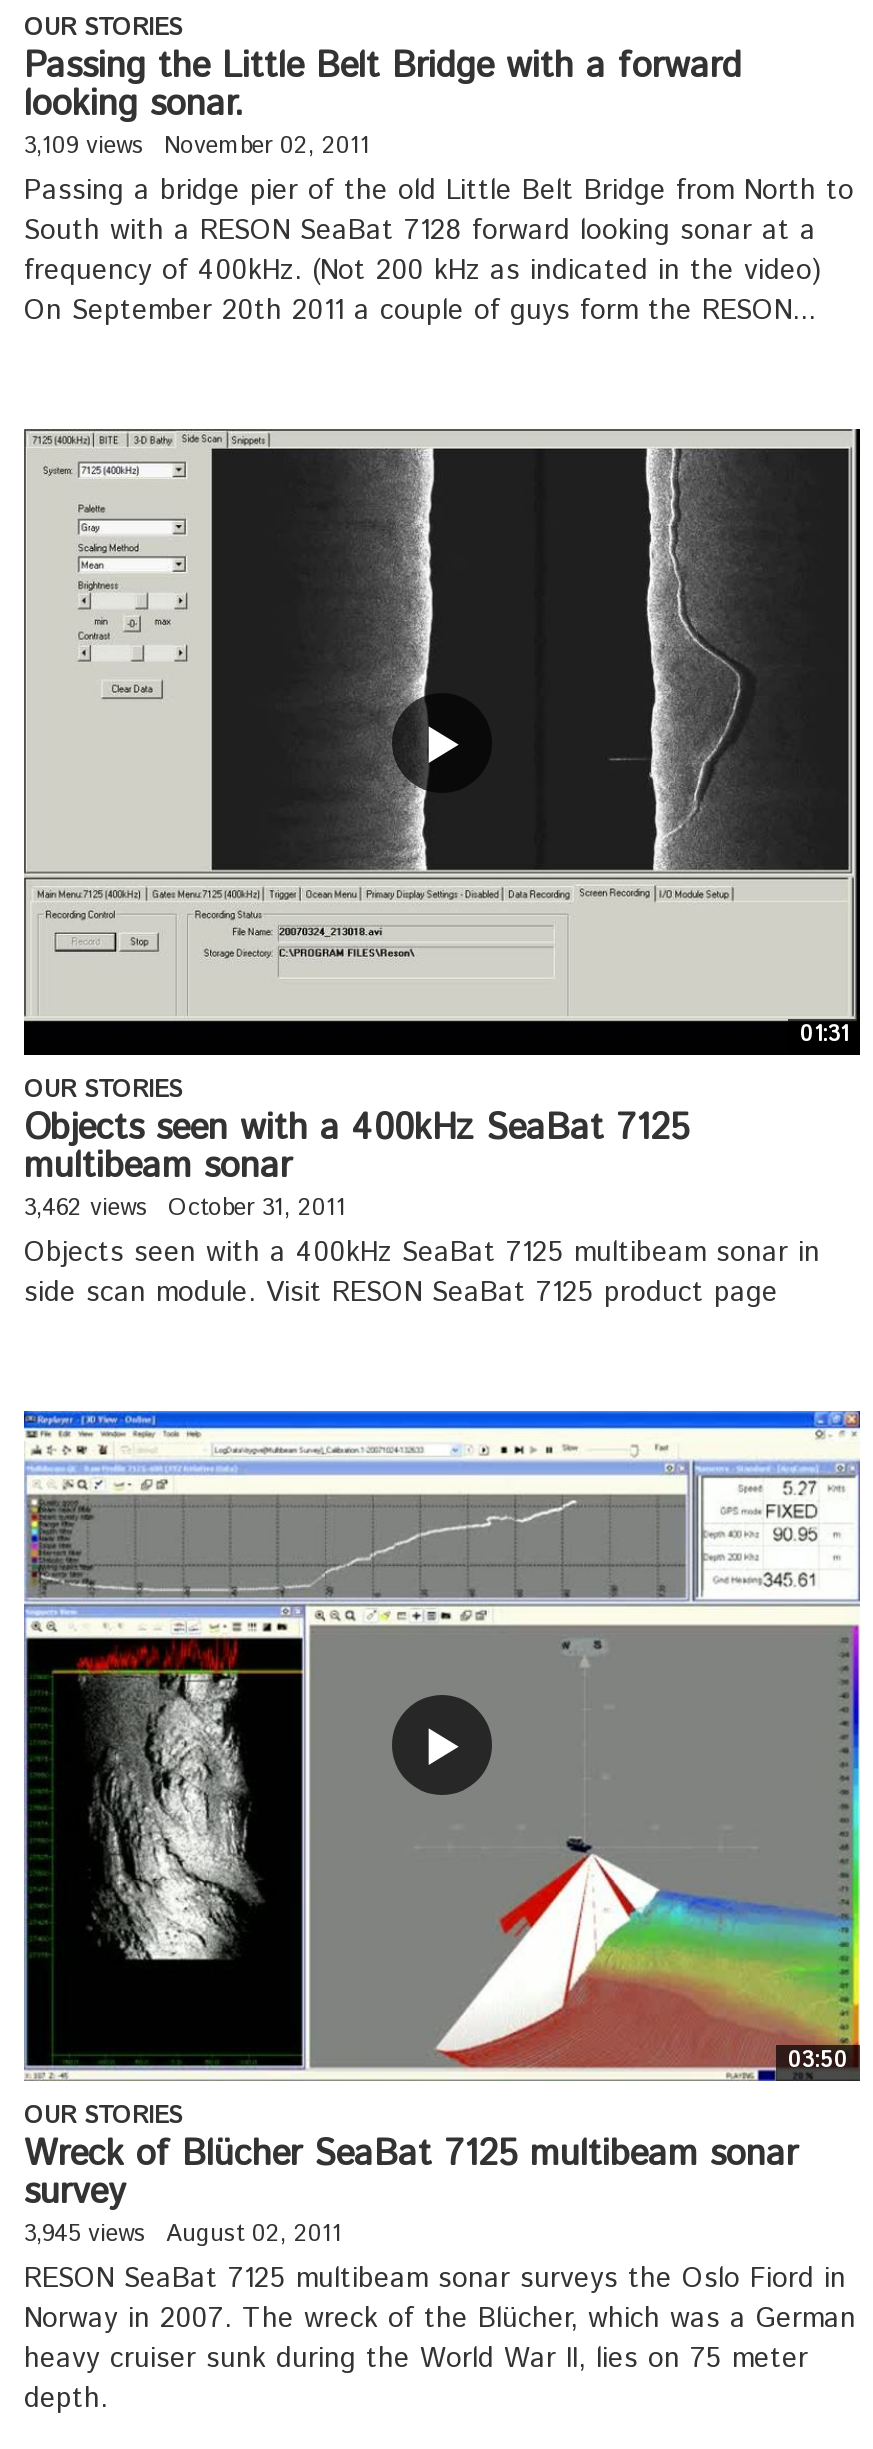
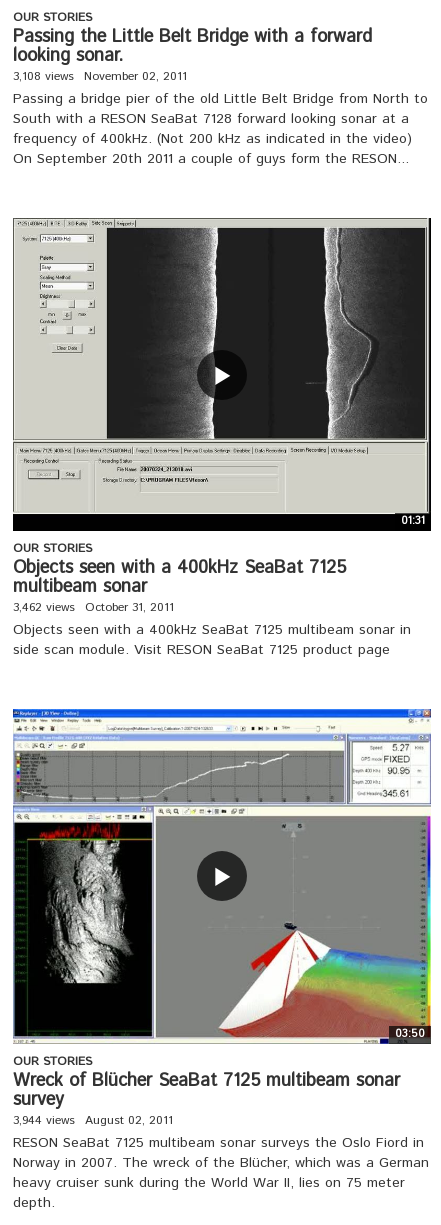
[24,129,370,163] 3,109 views November 02, 2011 -> [13,68,187,85] 3,108 views November 02, 2011
[24,2216,342,2250] 3,945 views August 02, 2011 -> [13,1112,173,1129] 3,944 views August 02, 2011

